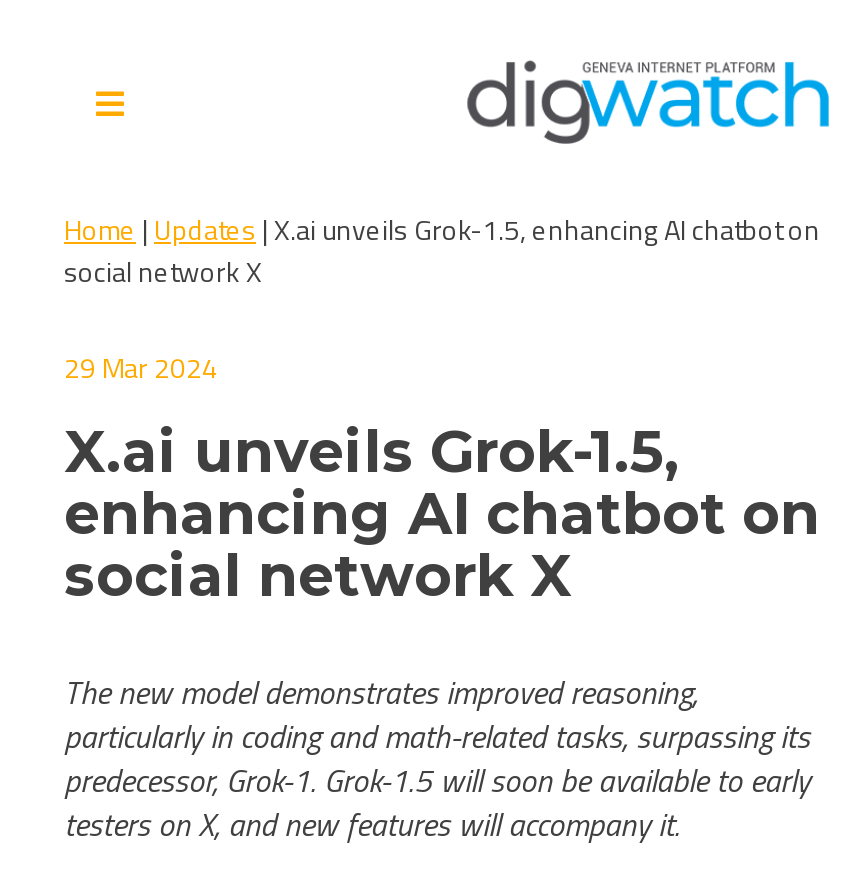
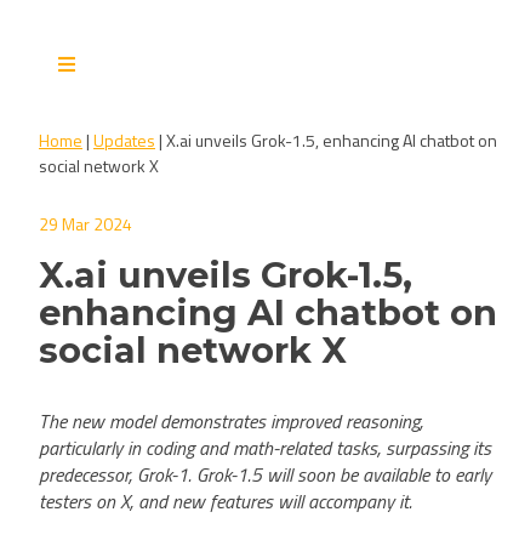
[466,58,832,146] [image] -> none

